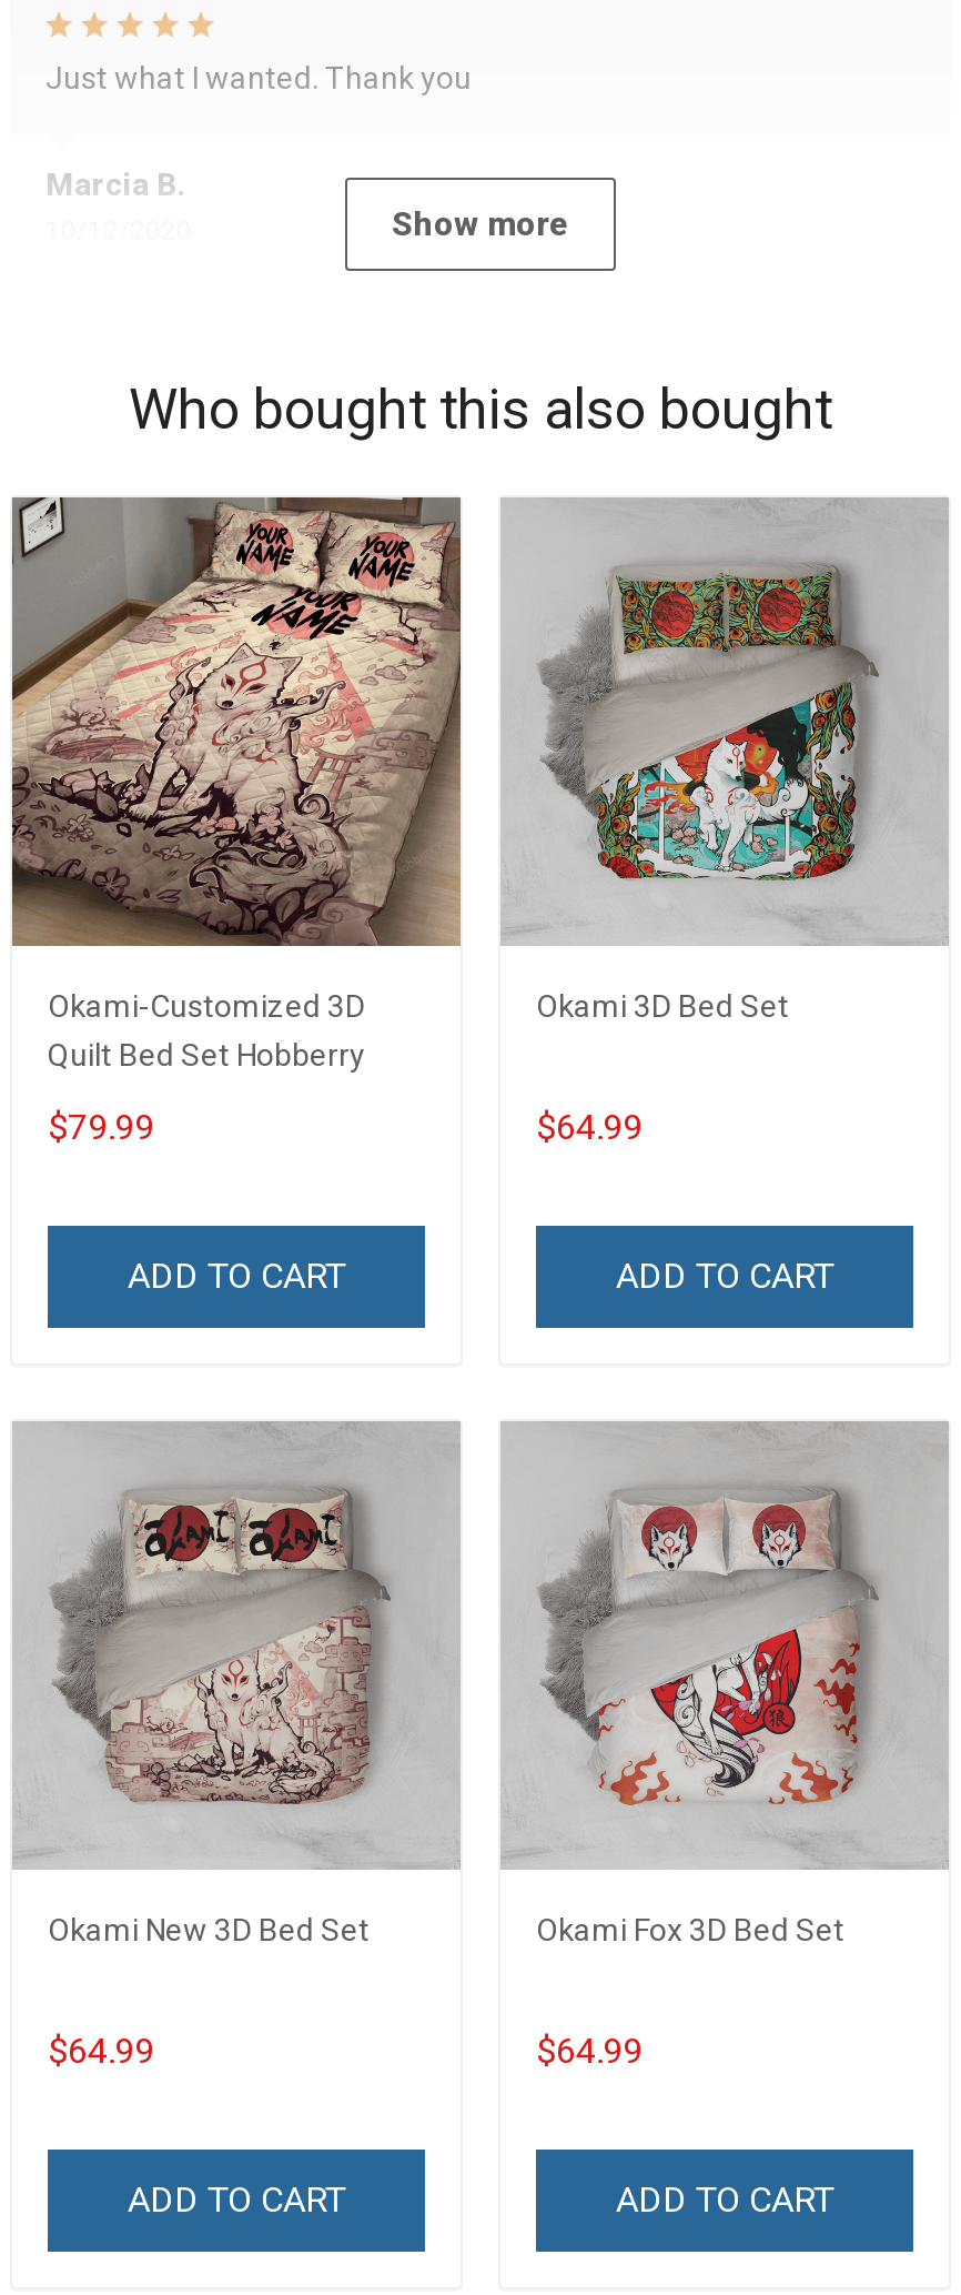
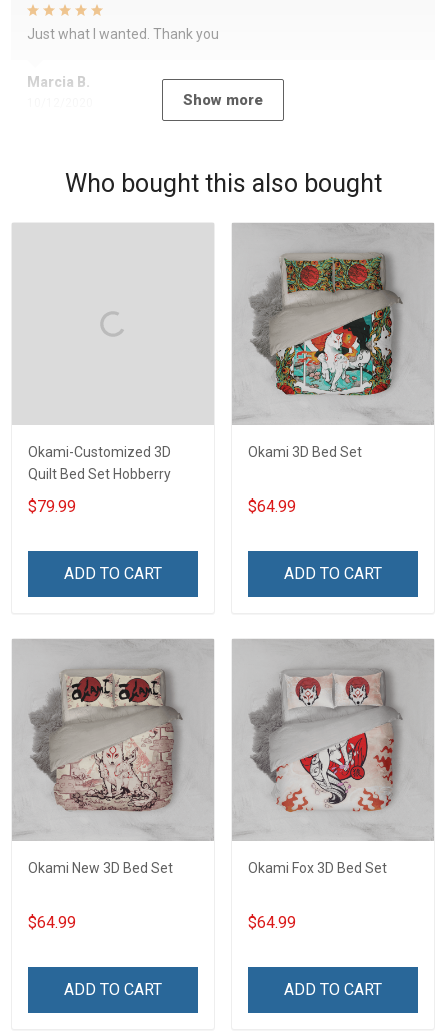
[10,495,463,948] [image] -> none

